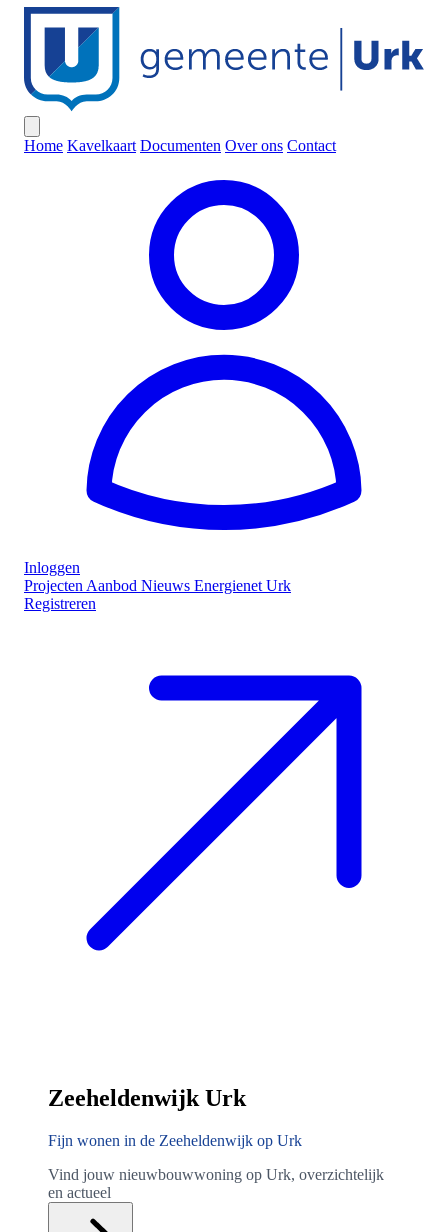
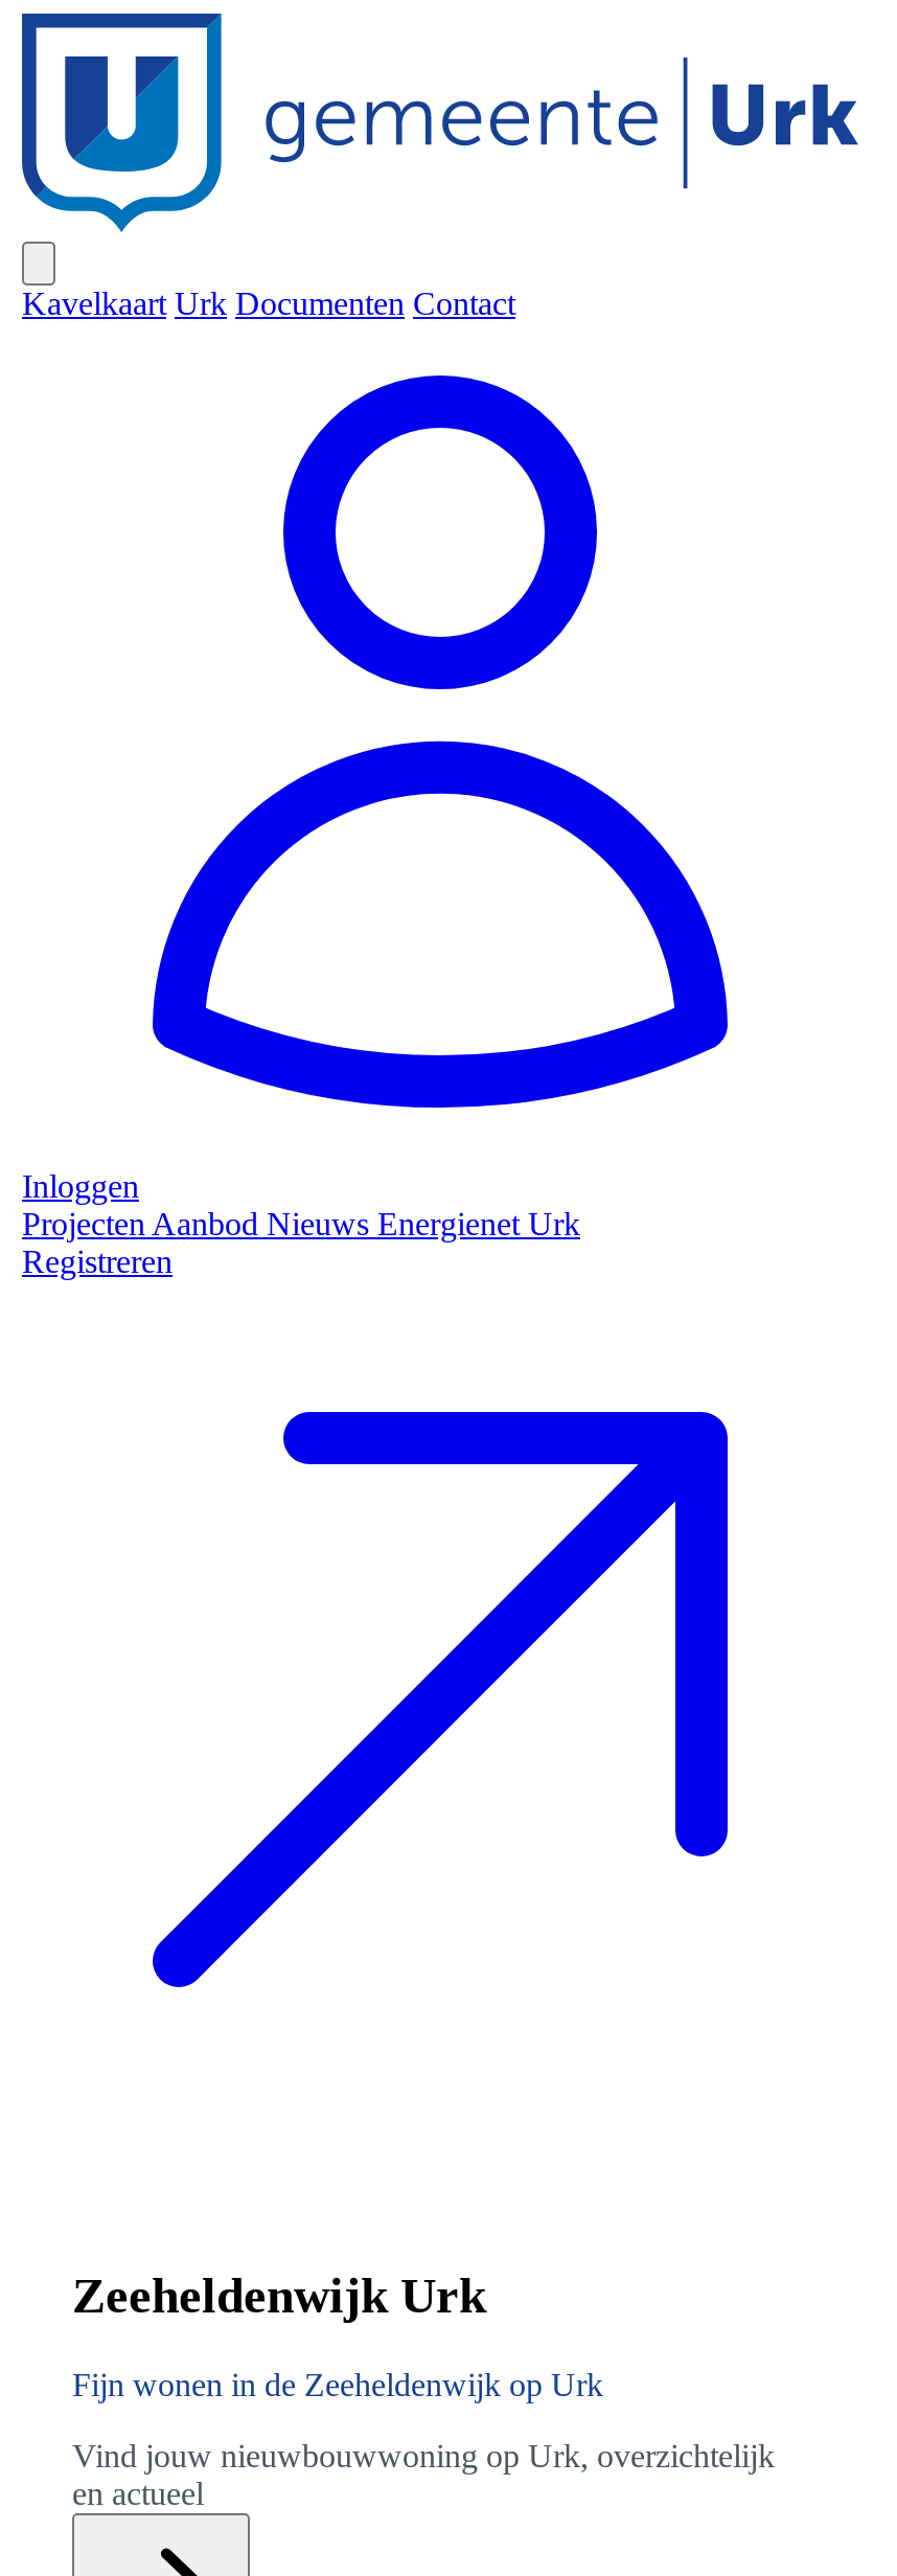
[24,137,336,154] Home Kavelkaart Documenten Over ons Contact -> [22,287,515,322] Kavelkaart Urk Documenten Contact

